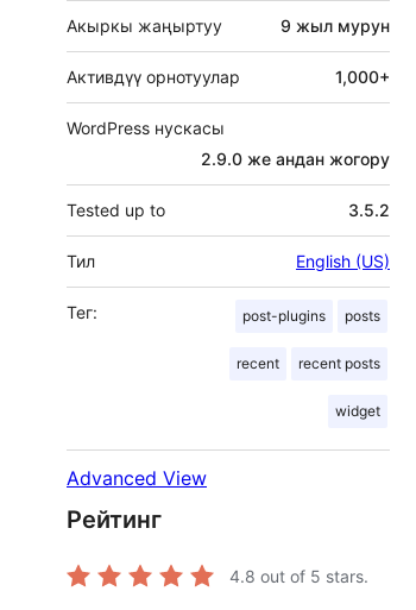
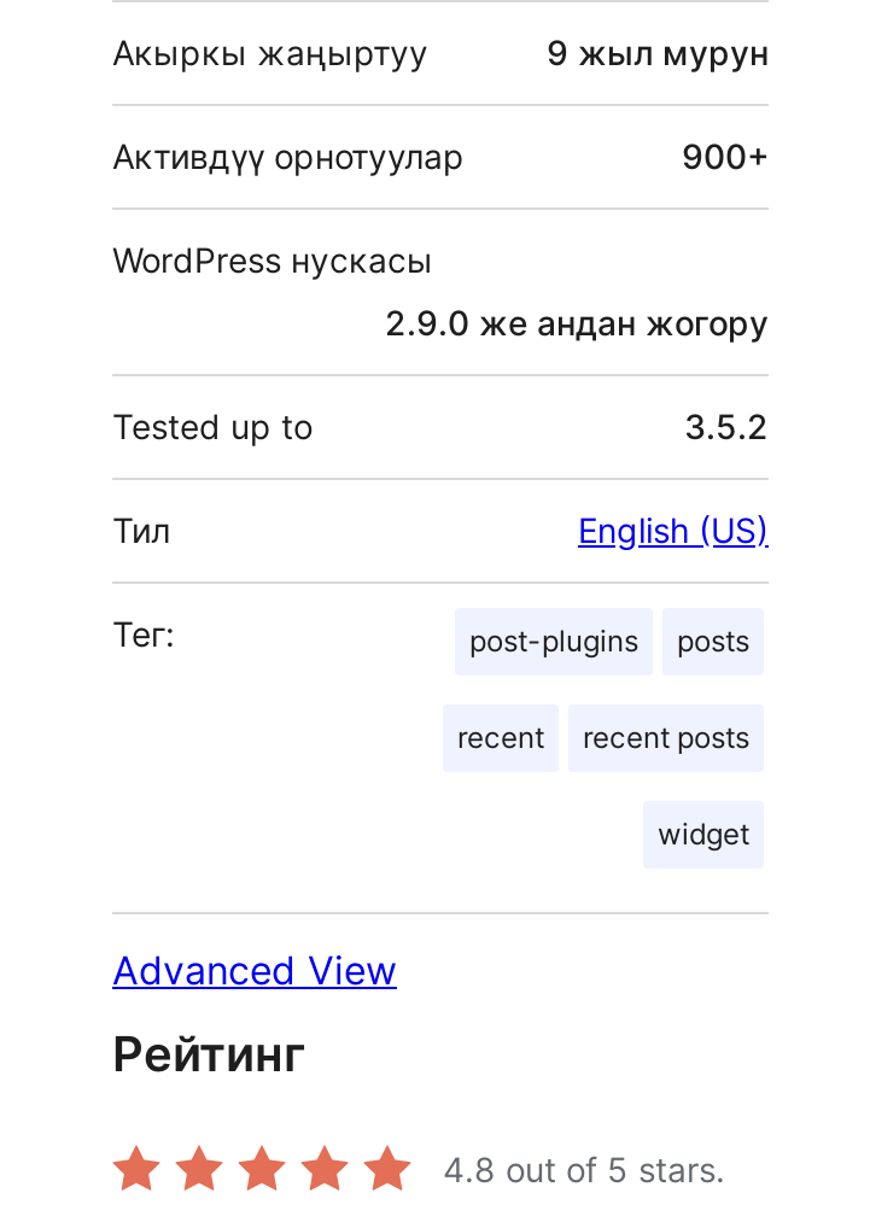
[335,67,390,87] 1,000+ -> [682,136,769,177] 900+

